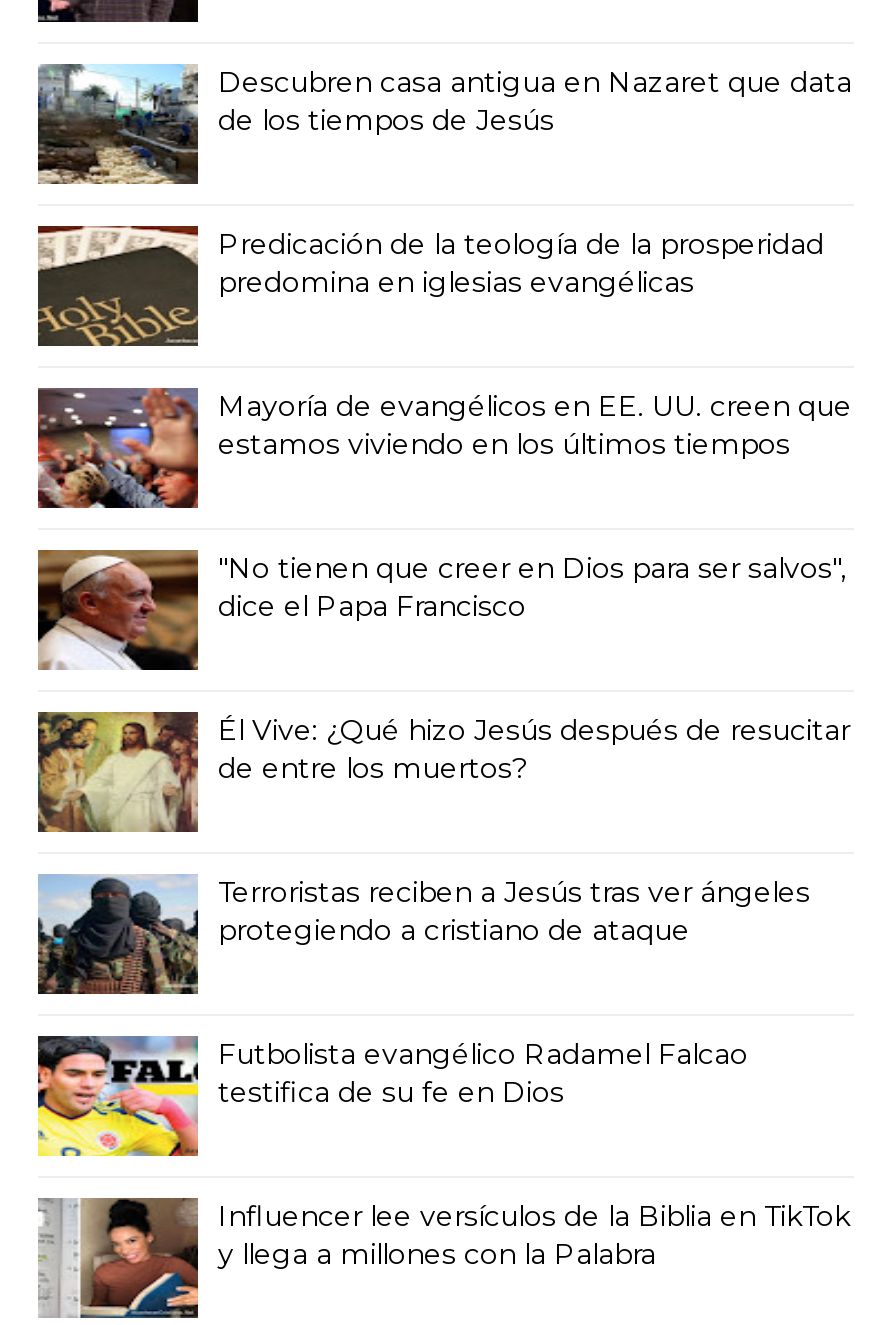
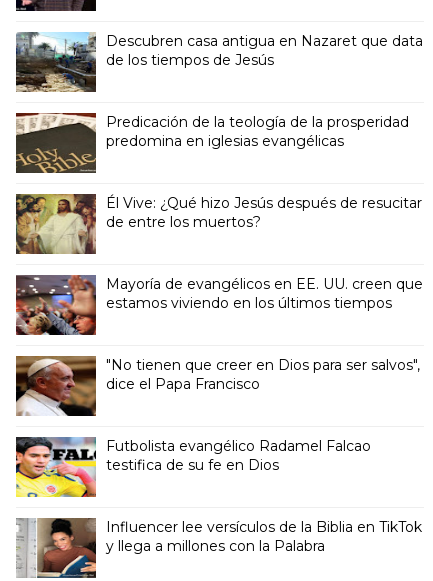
moved [34,386,852,623] -> [14,274,423,393]: [image] | Mayoría de evangélicos en EE. UU. creen que | estamos viviendo en los últimos tiempos | "No tienen que creer en Dios para ser salvos", | dice el Papa Francisco
moved [36,710,850,834] -> [16,194,422,255]: [image] | Él Vive: ¿Qué hizo Jesús después de resucitar | de entre los muertos?
[38,873,810,996] [image] | Terroristas reciben a Jesús tras ver ángeles | protegiendo a cristiano de ataque -> none

